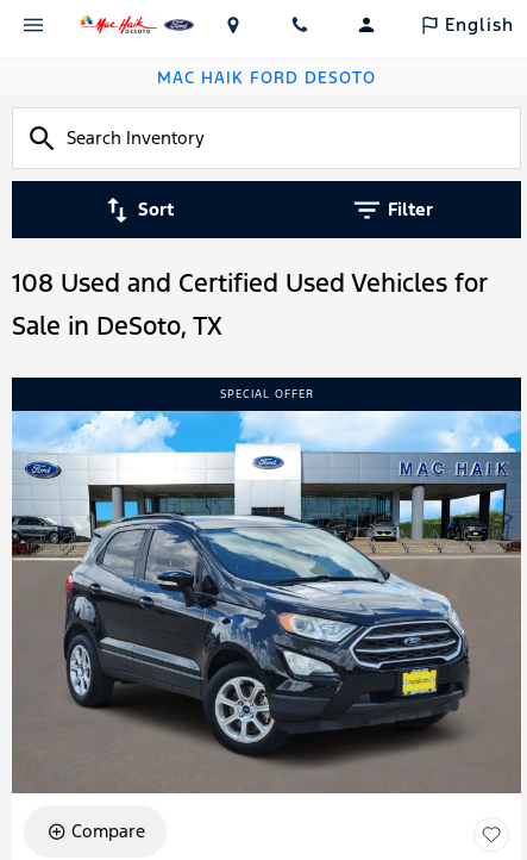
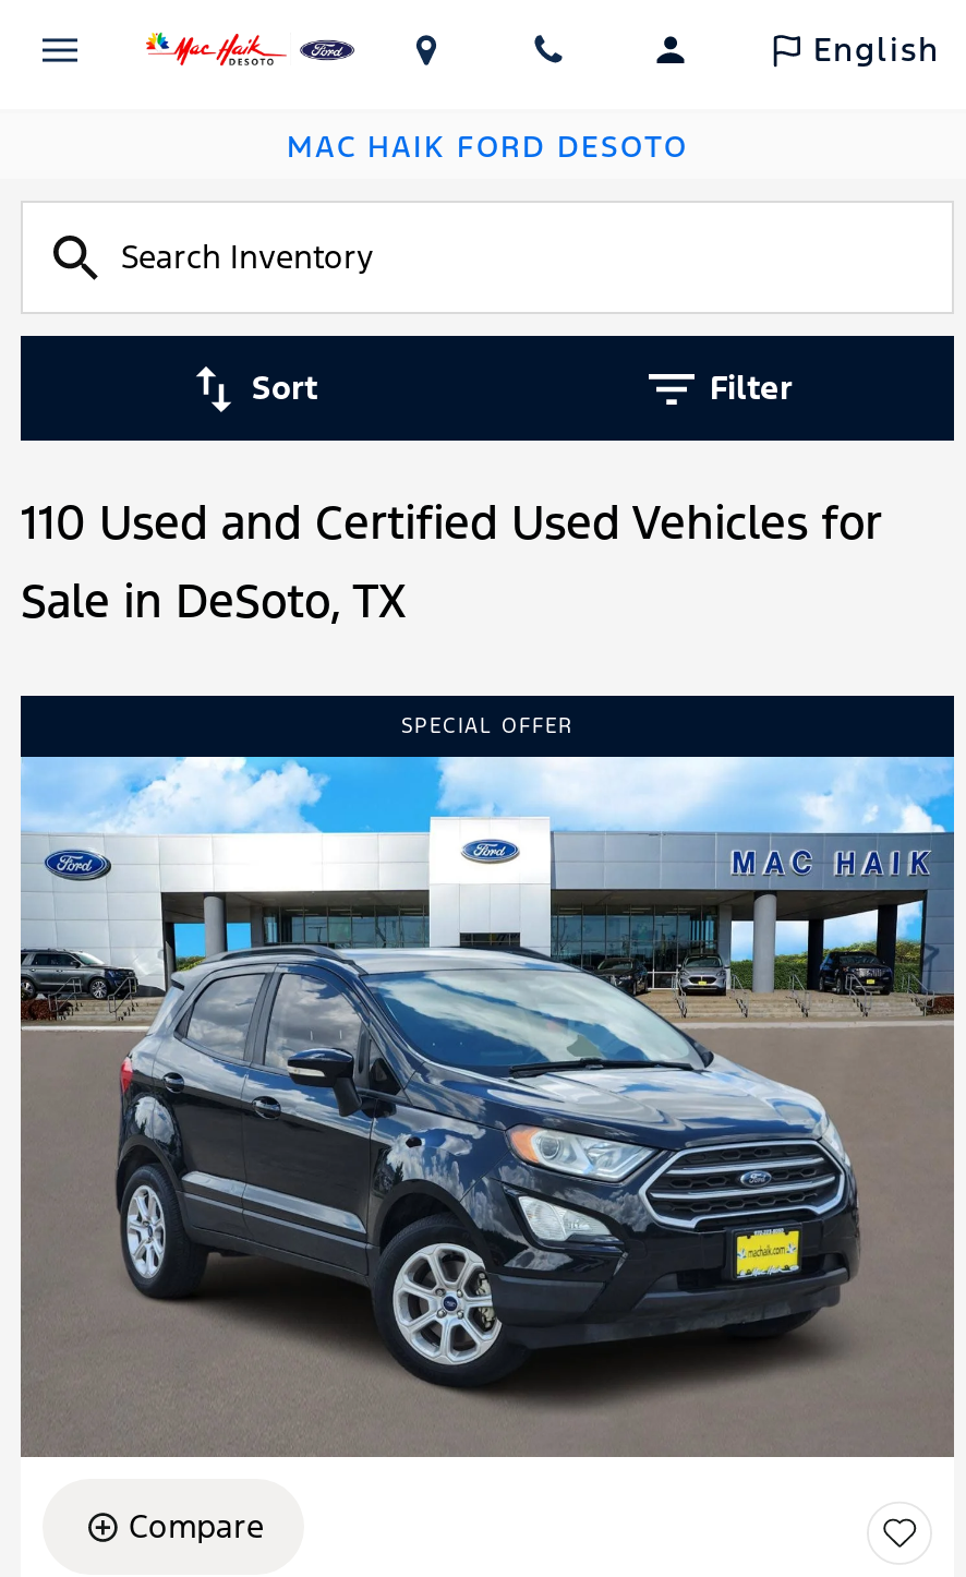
[12,267,488,299] 108 Used and Certified Used Vehicles for -> [21,493,882,552] 110 Used and Certified Used Vehicles for

